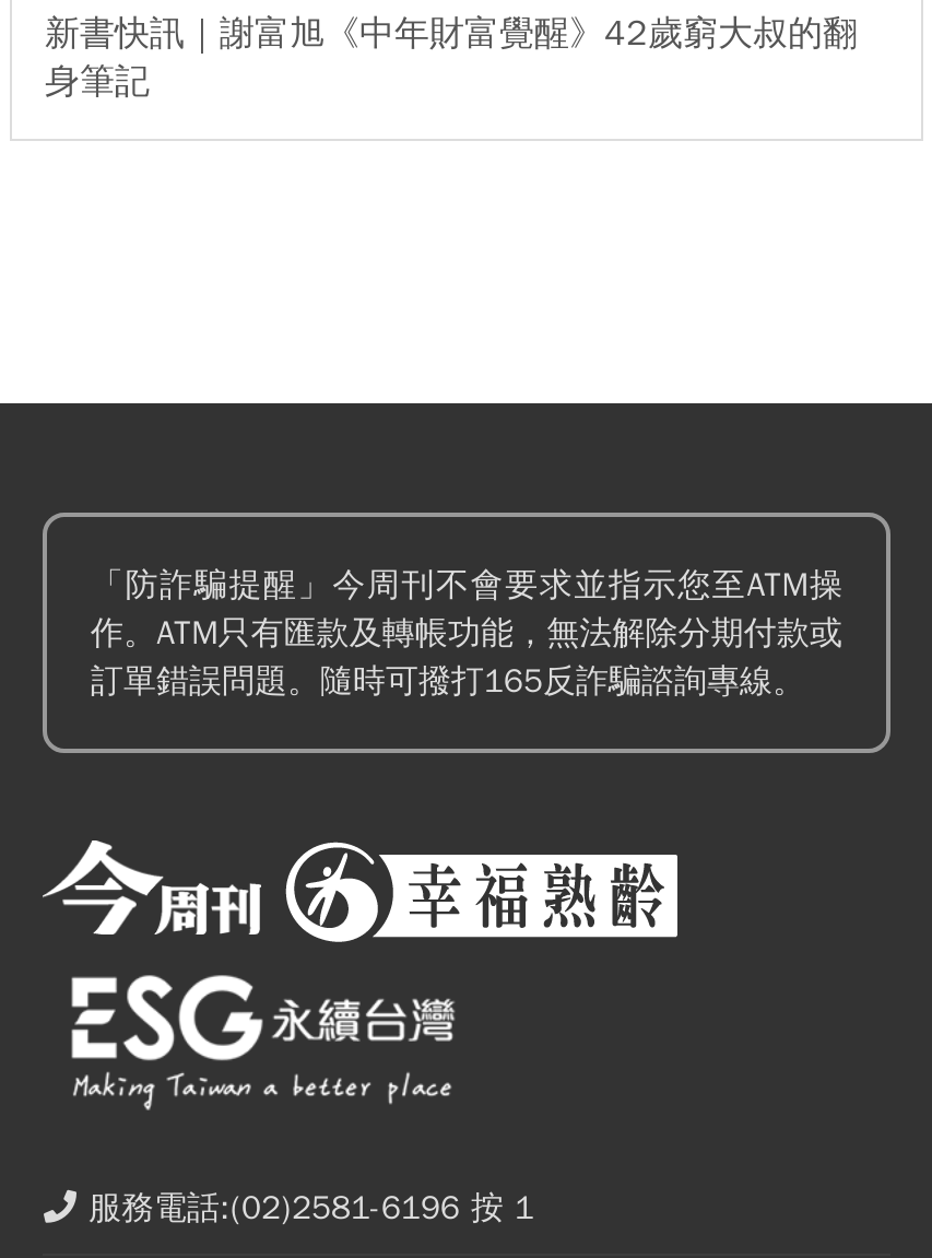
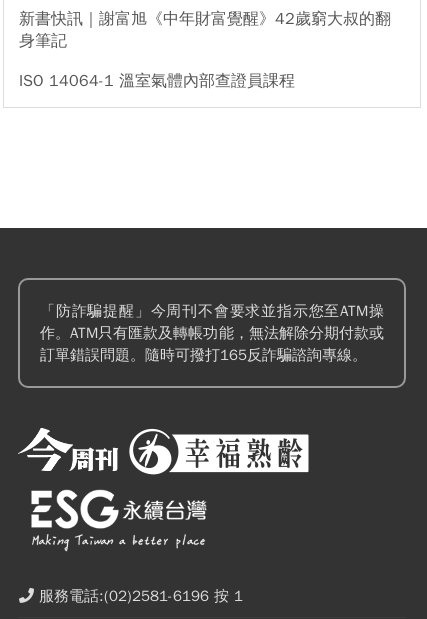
none -> [19,71,295,91] ISO 14064-1 溫室氣體內部查證員課程

